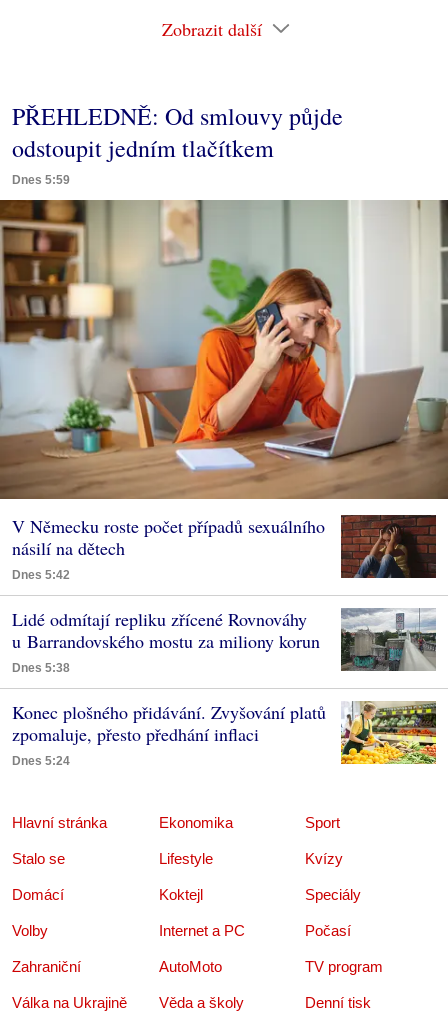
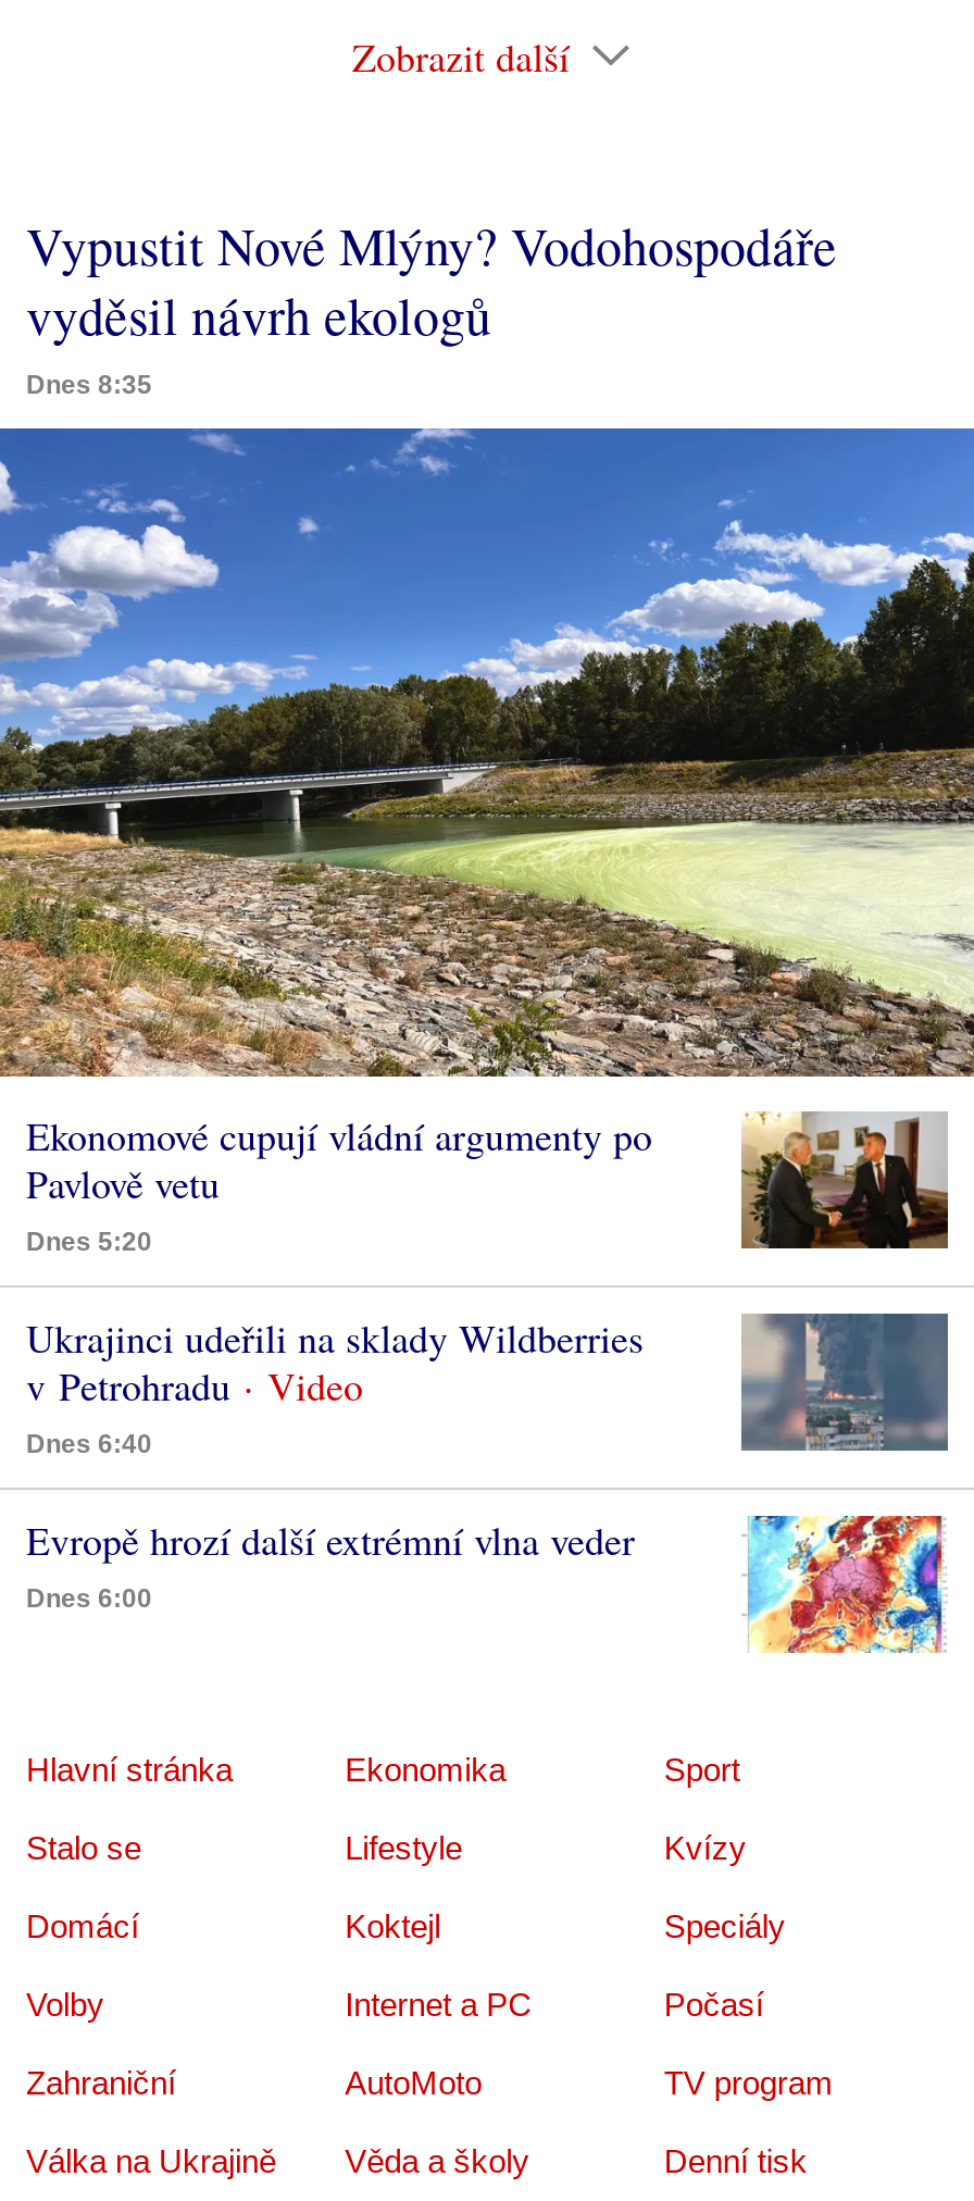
[12,100,343,187] PŘEHLEDNĚ: Od smlouvy půjde | odstoupit jedním tlačítkem | Dnes 5:59 -> [26,211,837,400] Vypustit Nové Mlýny? Vodohospodáře | vyděsil návrh ekologů | Dnes 8:35
[3,199,445,582] [image] | V Německu roste počet případů sexuálního | násilí na dětech | Dnes 5:42 -> [7,426,967,1258] [image] | Ekonomové cupují vládní argumenty po | Pavlově vetu | Dnes 5:20
[340,514,436,579] [image] -> [739,1109,948,1251] [image]
[12,607,320,675] Lidé odmítají repliku zřícené Rovnováhy | u Barrandovského mostu za miliony korun | Dnes 5:38 -> [26,1312,644,1460] Ukrajinci udeřili na sklady Wildberries | v Petrohradu | Dnes 6:40
[341,607,436,672] [image] -> [739,1311,948,1453] [image]
[12,700,326,768] Konec plošného přidávání. Zvyšování platů | zpomaluje, přesto předhání inflaci | Dnes 5:24 -> [26,1514,635,1614] Evropě hrozí další extrémní vlna veder | Dnes 6:00
[340,700,437,765] [image] -> [741,1514,948,1655] [image]

